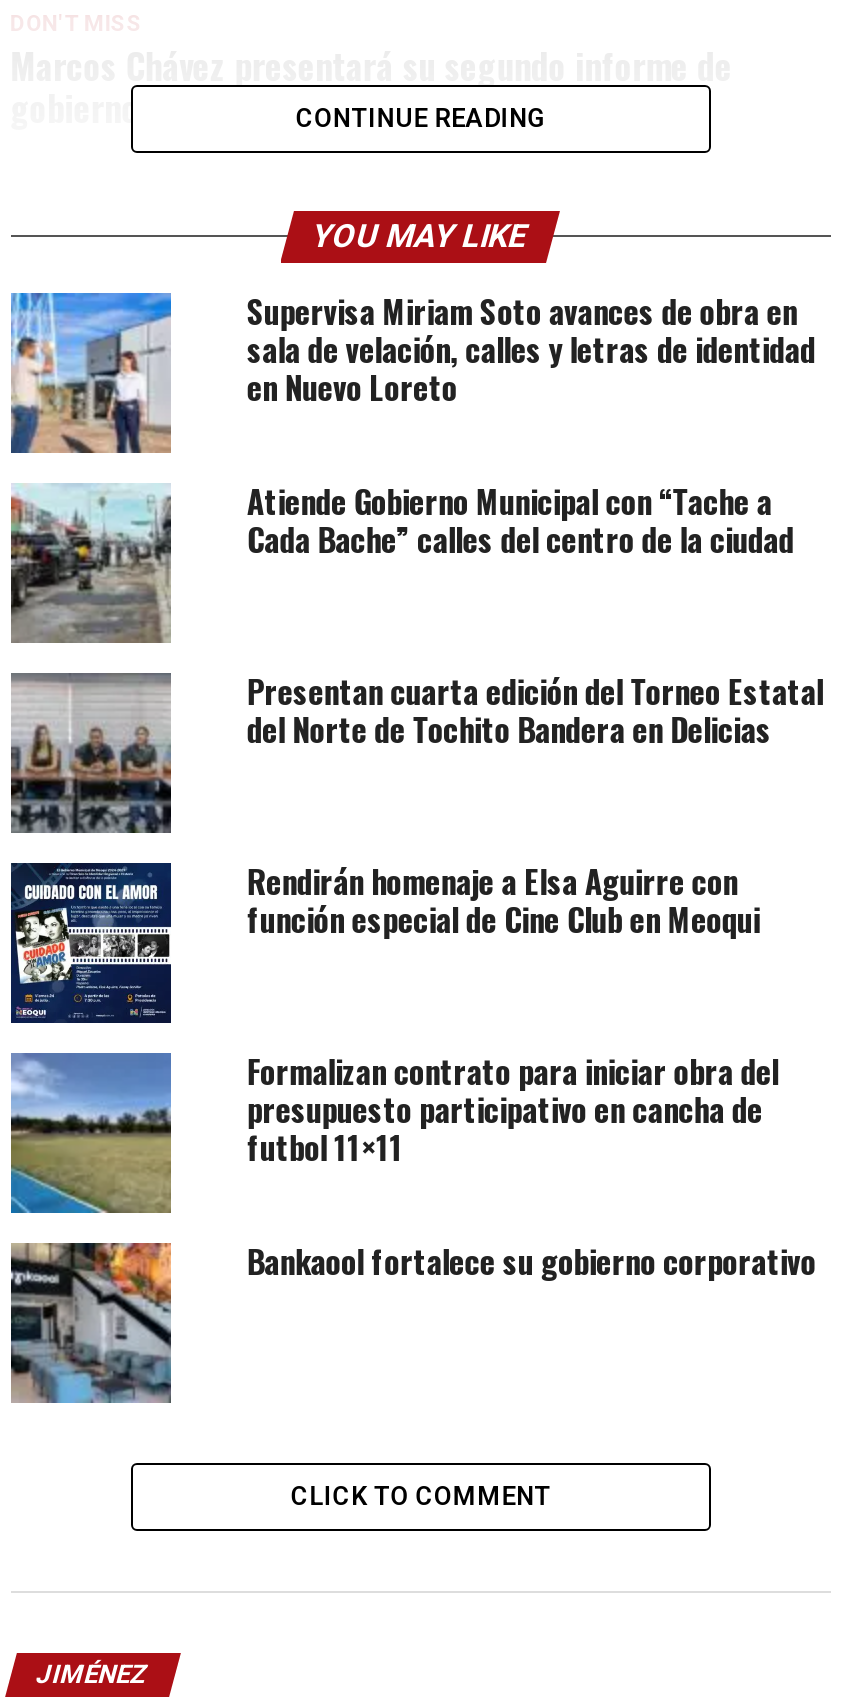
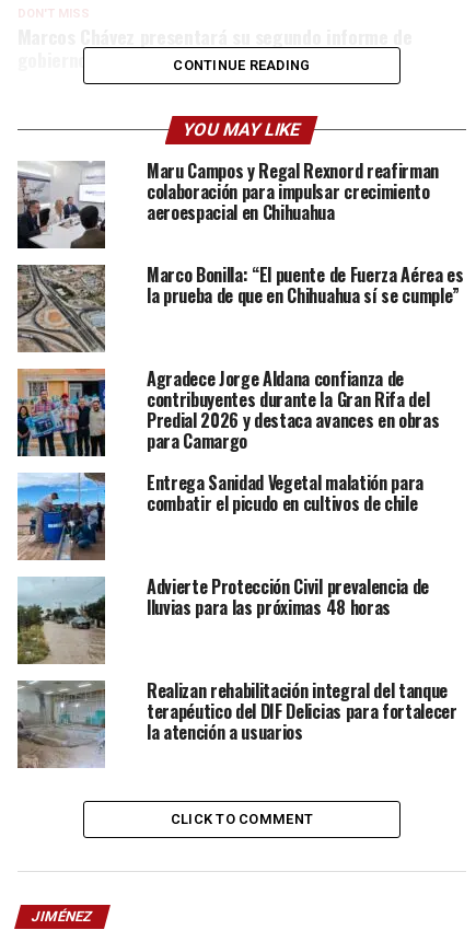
[9,288,815,455] [image] | Supervisa Miriam Soto avances de obra en | sala de velación, calles y letras de identidad | en Nuevo Loreto -> [16,158,439,249] [image] | Maru Campos y Regal Rexnord reafirman | colaboración para impulsar crecimiento | aeroespacial en Chihuahua
[11,478,794,643] [image] | Atiende Gobierno Municipal con “Tache a | Cada Bache” calles del centro de la ciudad -> [16,262,464,351] [image] | Marco Bonilla: “El puente de Fuerza Aérea es | la prueba de que en Chihuahua sí se cumple”
[9,668,823,833] [image] | Presentan cuarta edición del Torneo Estatal | del Norte de Tochito Bandera en Delicias -> [16,366,439,457] [image] | Agradece Jorge Aldana confianza de | contribuyentes durante la Gran Rifa del | Predial 2026 y destaca avances en obras | para Camargo
[9,858,760,1025] [image] | Rendirán homenaje a Elsa Aguirre con | función especial de Cine Club en Meoqui -> [16,470,423,561] [image] | Entrega Sanidad Vegetal malatión para | combatir el picudo en cultivos de chile
[9,1048,779,1215] [image] | Formalizan contrato para iniciar obra del | presupuesto participativo en cancha de | futbol 11×11 -> [16,574,429,665] [image] | Advierte Protección Civil prevalencia de | lluvias para las próximas 48 horas
[9,1238,816,1403] [image] | Bankaool fortalece su gobierno corporativo -> [16,678,457,768] [image] | Realizan rehabilitación integral del tanque | terapéutico del DIF Delicias para fortalecer | la atención a usuarios

